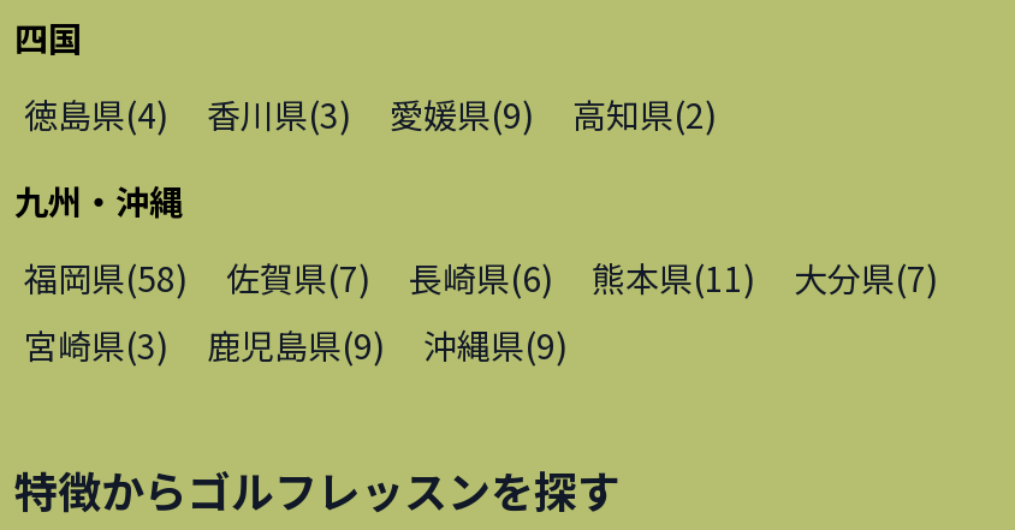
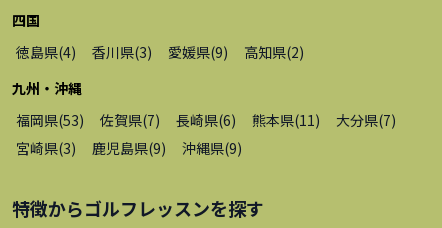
[24,253,938,301] 福岡県(58) 佐賀県(7) 長崎県(6) 熊本県(11) 大分県(7) -> [16,110,396,130] 福岡県(53) 佐賀県(7) 長崎県(6) 熊本県(11) 大分県(7)

